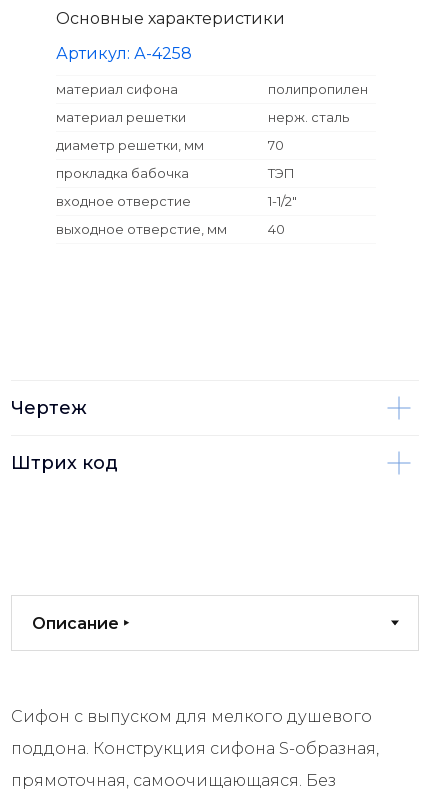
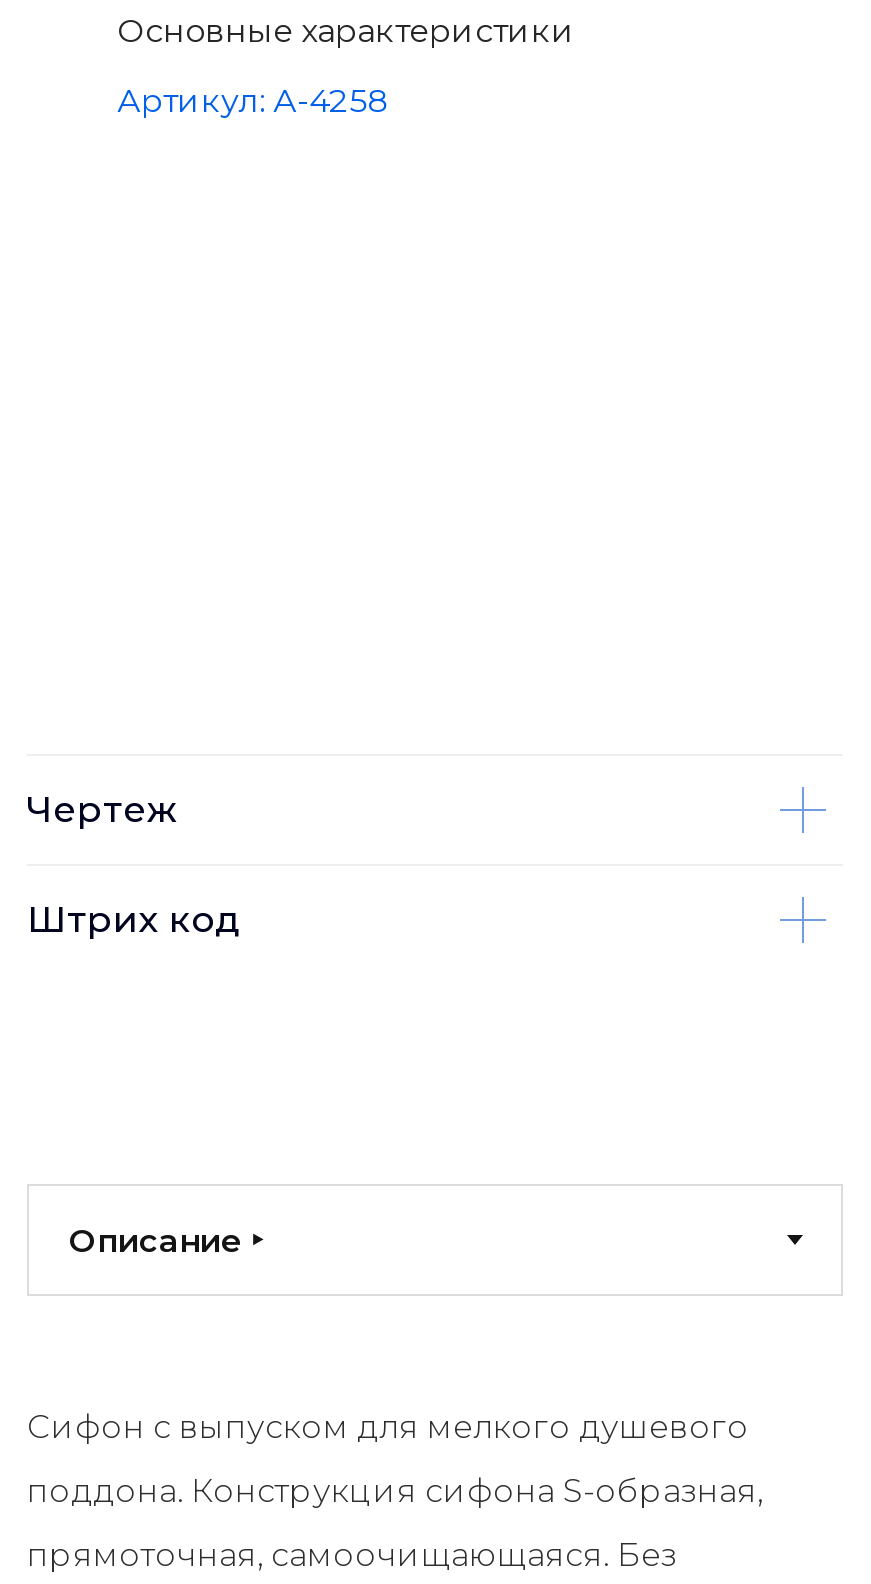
[56,81,368,237] материал сифона | полипропилен | материал решетки | нерж. сталь | диаметр решетки, мм | 70 | прокладка бабочка | ТЭП | входное отверстие | 1-1/2" | выходное отверстие, мм | 40 -> none

